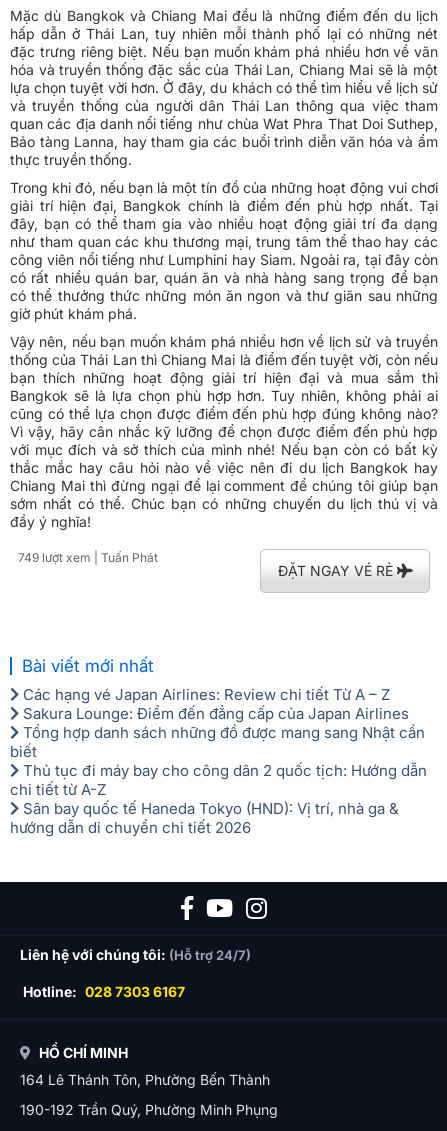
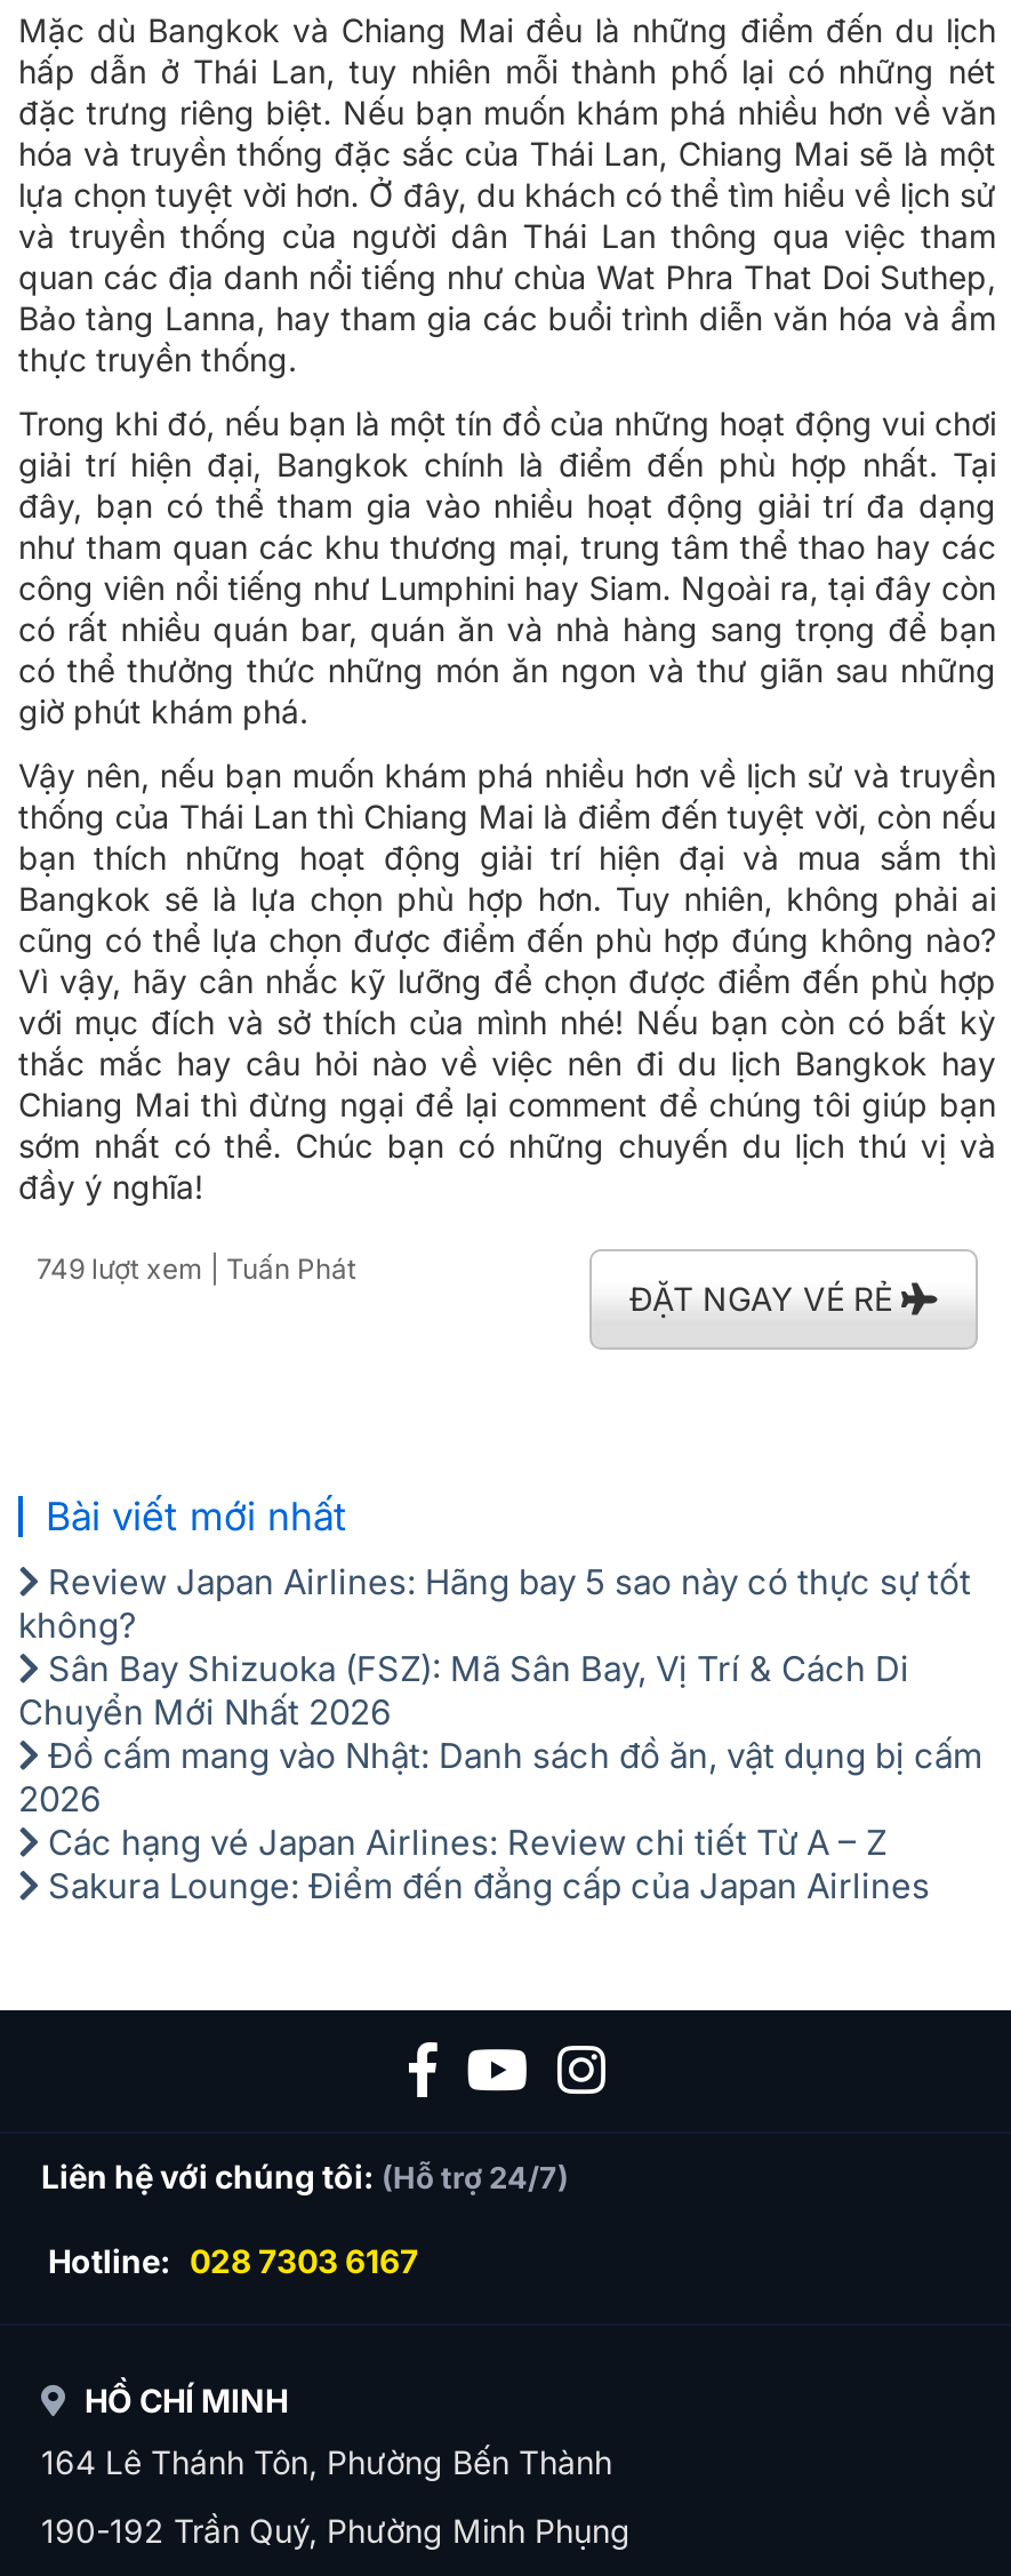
none -> [18,1560,982,1821] Review Japan Airlines: Hãng bay 5 sao này có thực sự tốt | không? | Sân Bay Shizuoka (FSZ): Mã Sân Bay, Vị Trí & Cách Di | Chuyển Mới Nhất 2026 | Đồ cấm mang vào Nhật: Danh sách đồ ăn, vật dụng bị cấm | 2026
moved [19,685,413,723] -> [39,1821,939,1907]: Các hạng vé Japan Airlines: Review chi tiết Từ A – Z | Sakura Lounge: Điểm đến đẳng cấp của Japan Airlines
[10,723,427,837] Tổng hợp danh sách những đồ được mang sang Nhật cần | biết | Thủ tục đi máy bay cho công dân 2 quốc tịch: Hướng dẫn | chi tiết từ A-Z | Sân bay quốc tế Haneda Tokyo (HND): Vị trí, nhà ga & | hướng dẫn di chuyển chi tiết 2026 -> none

